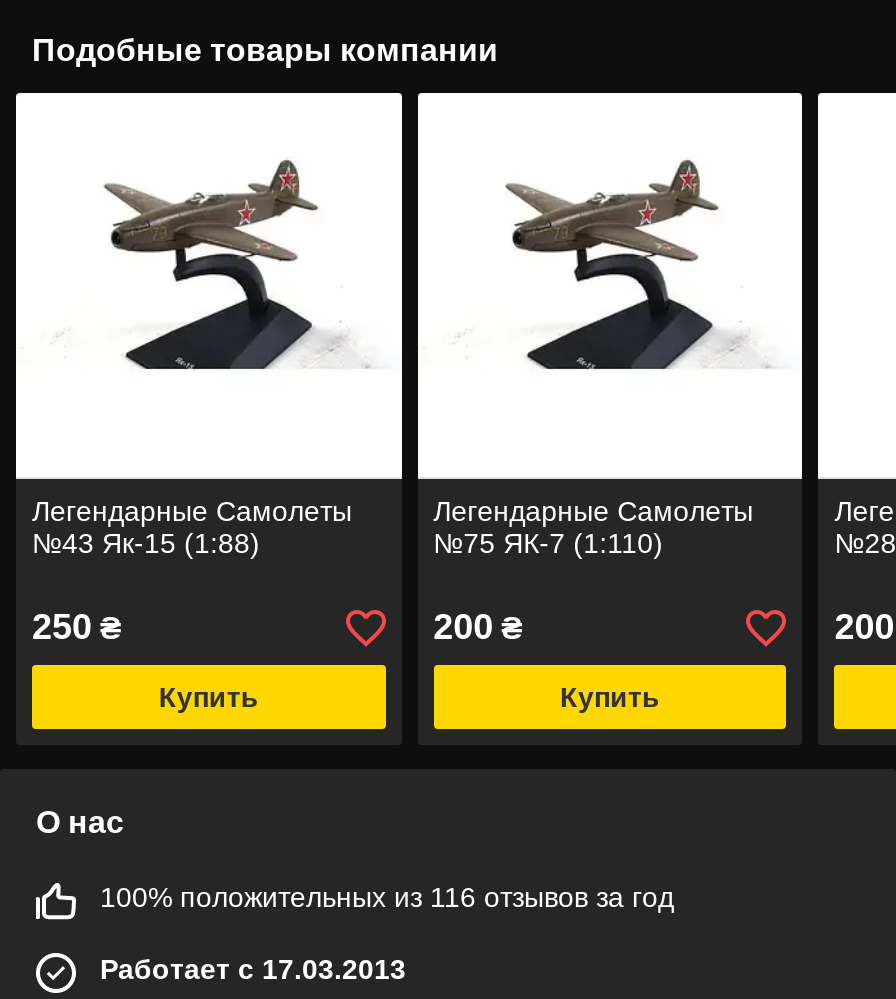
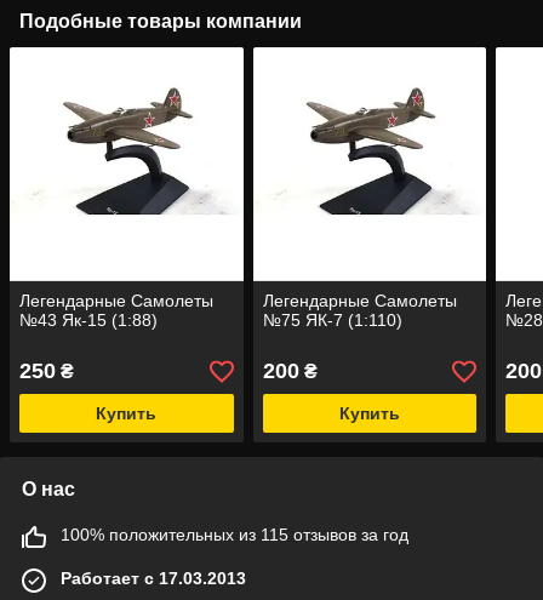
[100,882,674,914] 100% положительных из 116 отзывов за год -> [61,525,408,545] 100% положительных из 115 отзывов за год

